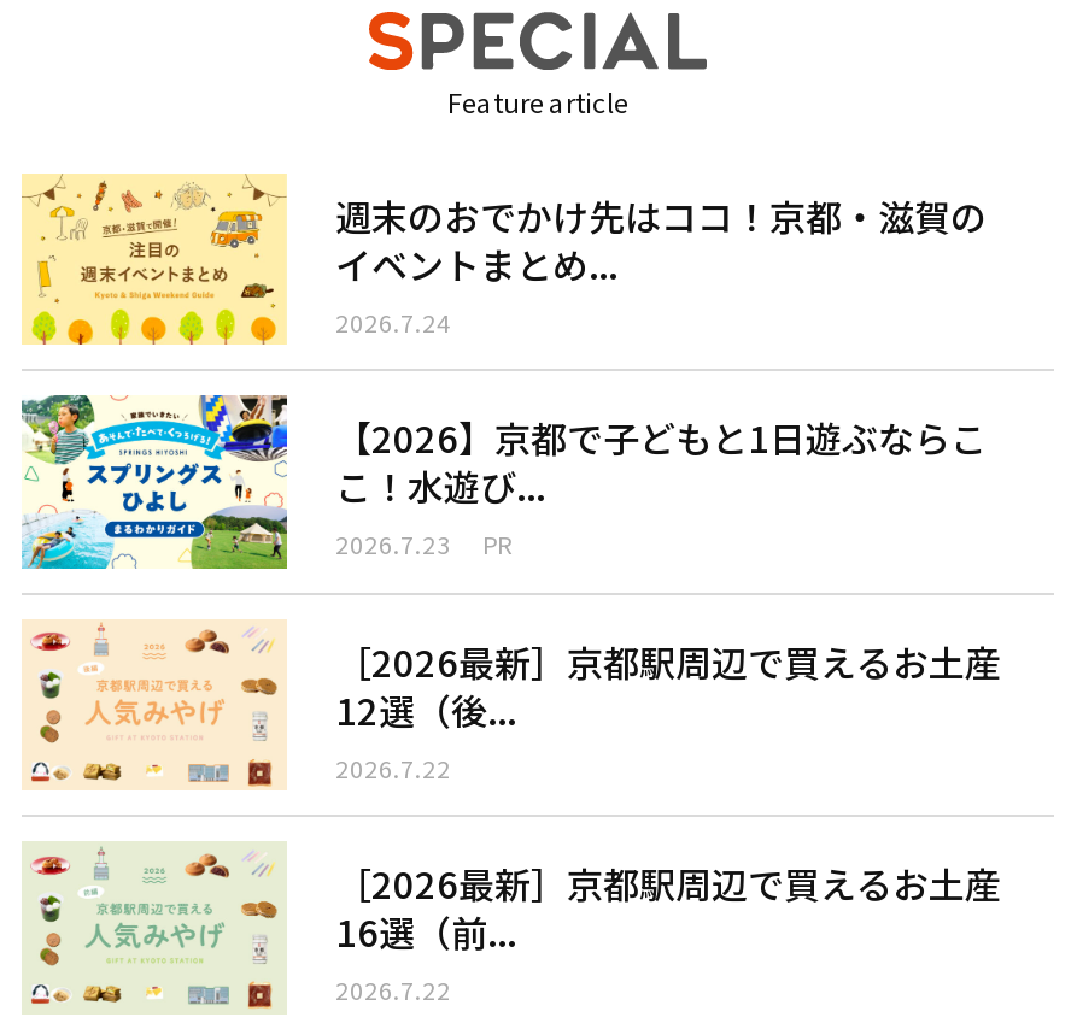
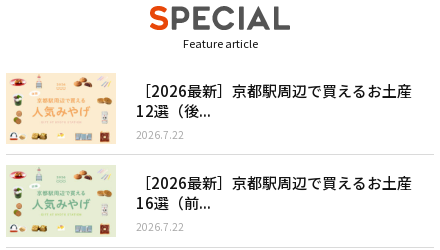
[22,174,987,562] [image] | 週末のおでかけ先はココ！京都・滋賀の | イベントまとめ... | 2026.7.24 | 【2026】京都で子どもと1日遊ぶならこ | こ！水遊び... | 2026.7.23 | PR -> none
[19,393,289,571] [image] -> none

